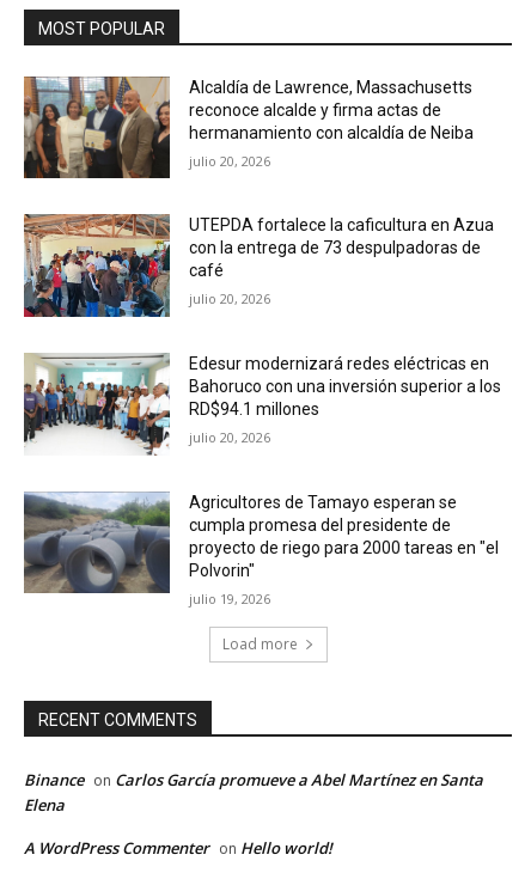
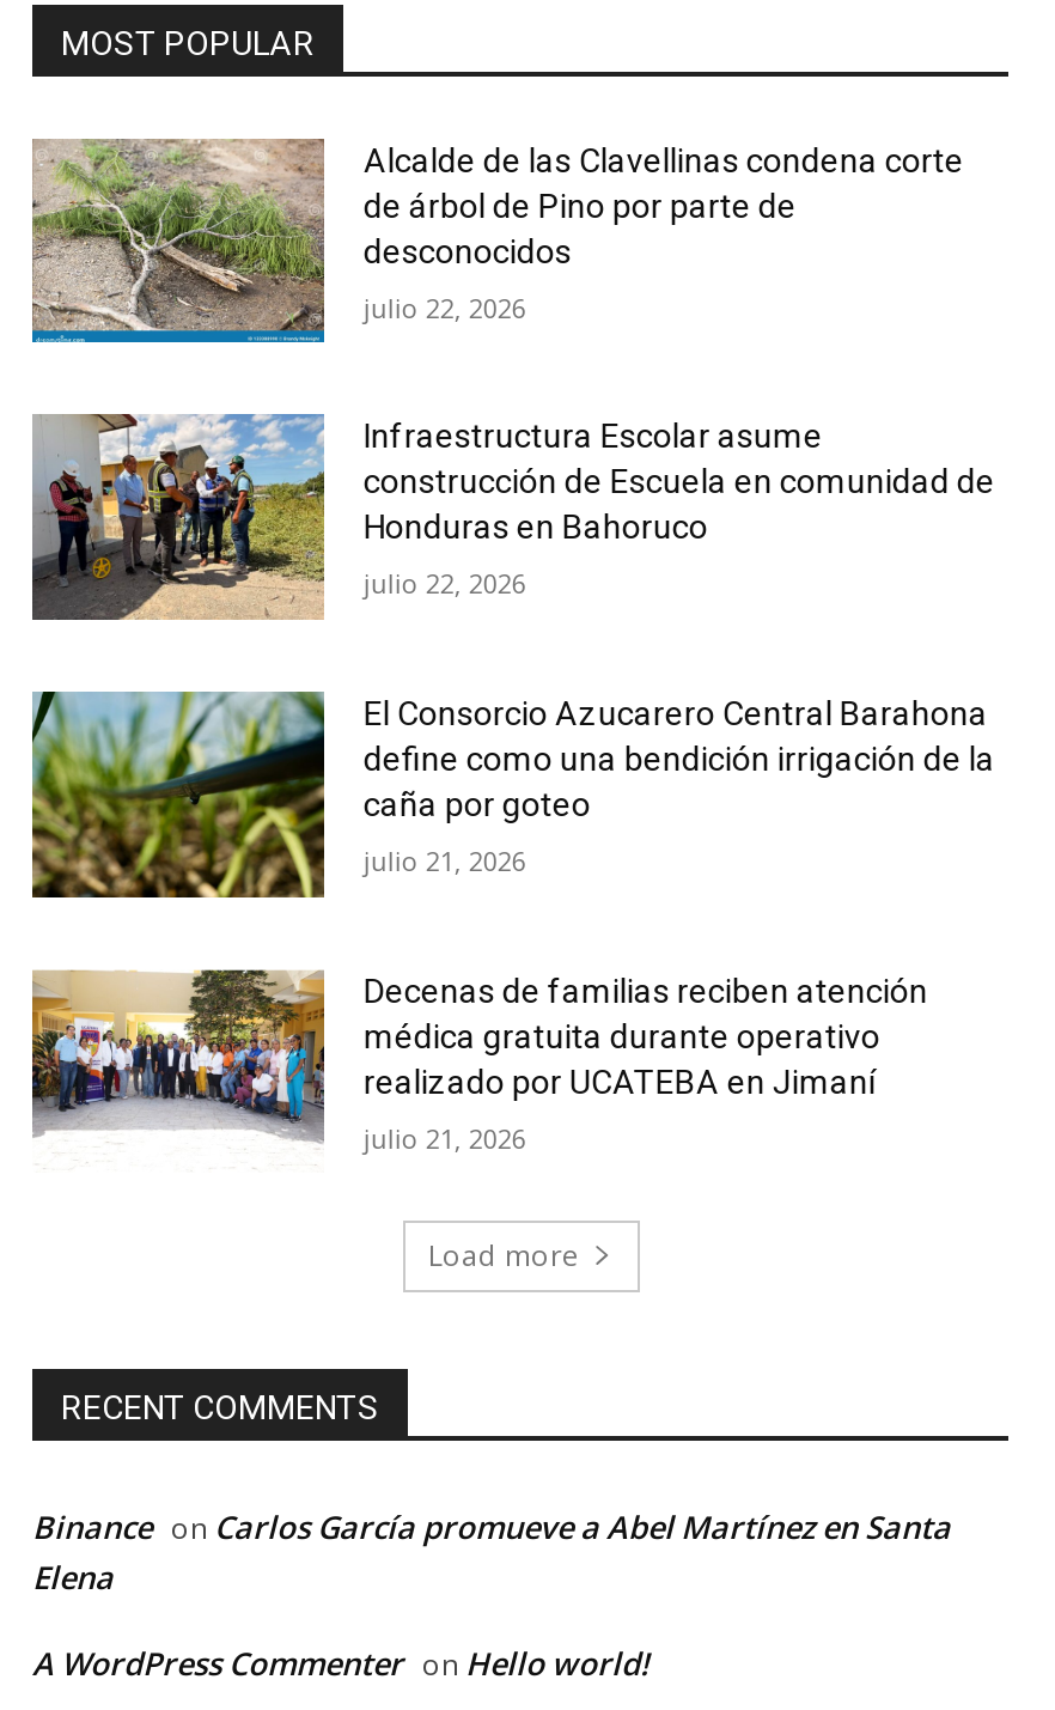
[24,77,474,179] [image] | Alcaldía de Lawrence, Massachusetts | reconoce alcalde y firma actas de | hermanamiento con alcaldía de Neiba -> [30,139,964,345] [image] | Alcalde de las Clavellinas condena corte | de árbol de Pino por parte de | desconocidos
[189,152,271,170] julio 20, 2026 -> [363,289,526,325] julio 22, 2026
[23,213,494,318] [image] | UTEPDA fortalece la caficultura en Azua | con la entrega de 73 despulpadoras de | café -> [30,412,995,620] [image] | Infraestructura Escolar asume | construcción de Escuela en comunidad de | Honduras en Bahoruco
[189,290,271,308] julio 20, 2026 -> [363,566,526,602] julio 22, 2026
[24,353,502,456] [image] | Edesur modernizará redes eléctricas en | Bahoruco con una inversión superior a los | RD$94.1 millones -> [30,689,995,900] [image] | El Consorcio Azucarero Central Barahona | define como una bendición irrigación de la | caña por goteo
[189,428,271,446] julio 20, 2026 -> [363,843,526,879] julio 21, 2026
[23,492,499,594] [image] | Agricultores de Tamayo esperan se | cumpla promesa del presidente de | proyecto de riego para 2000 tareas en "el | Polvorin" -> [30,967,928,1156] [image] | Decenas de familias reciben atención | médica gratuita durante operativo | realizado por UCATEBA en Jimaní
[189,589,271,607] julio 19, 2026 -> [363,1120,526,1155] julio 21, 2026

